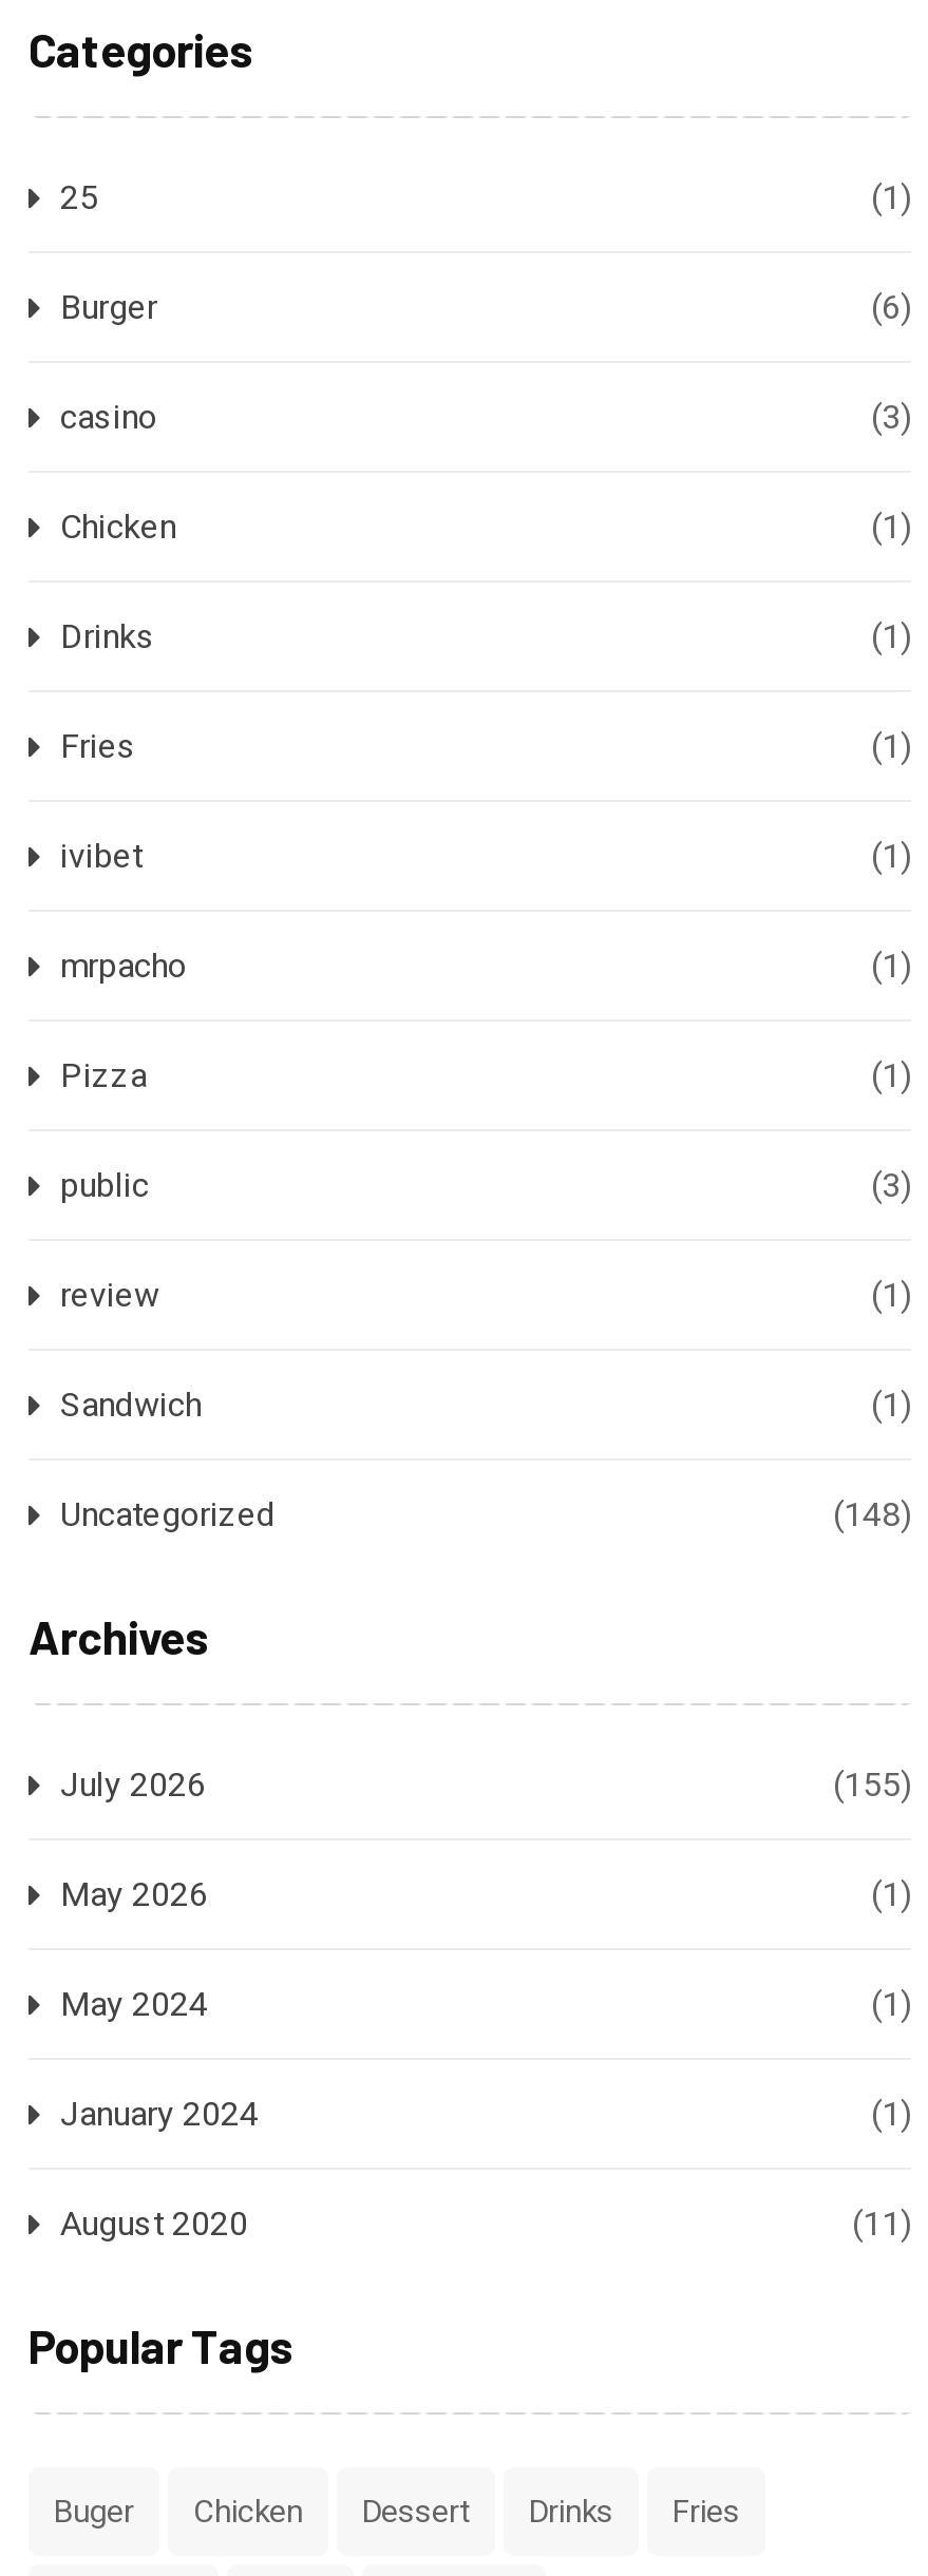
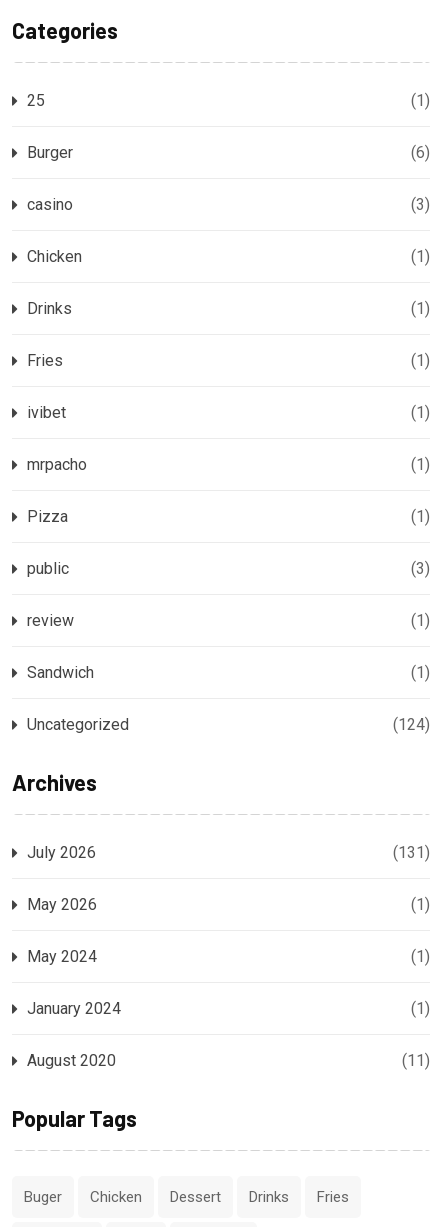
[833,1494,911,1534] (148) -> [393,715,430,734] (124)
[825,1764,911,1804] (155) -> [389,843,430,862] (131)

